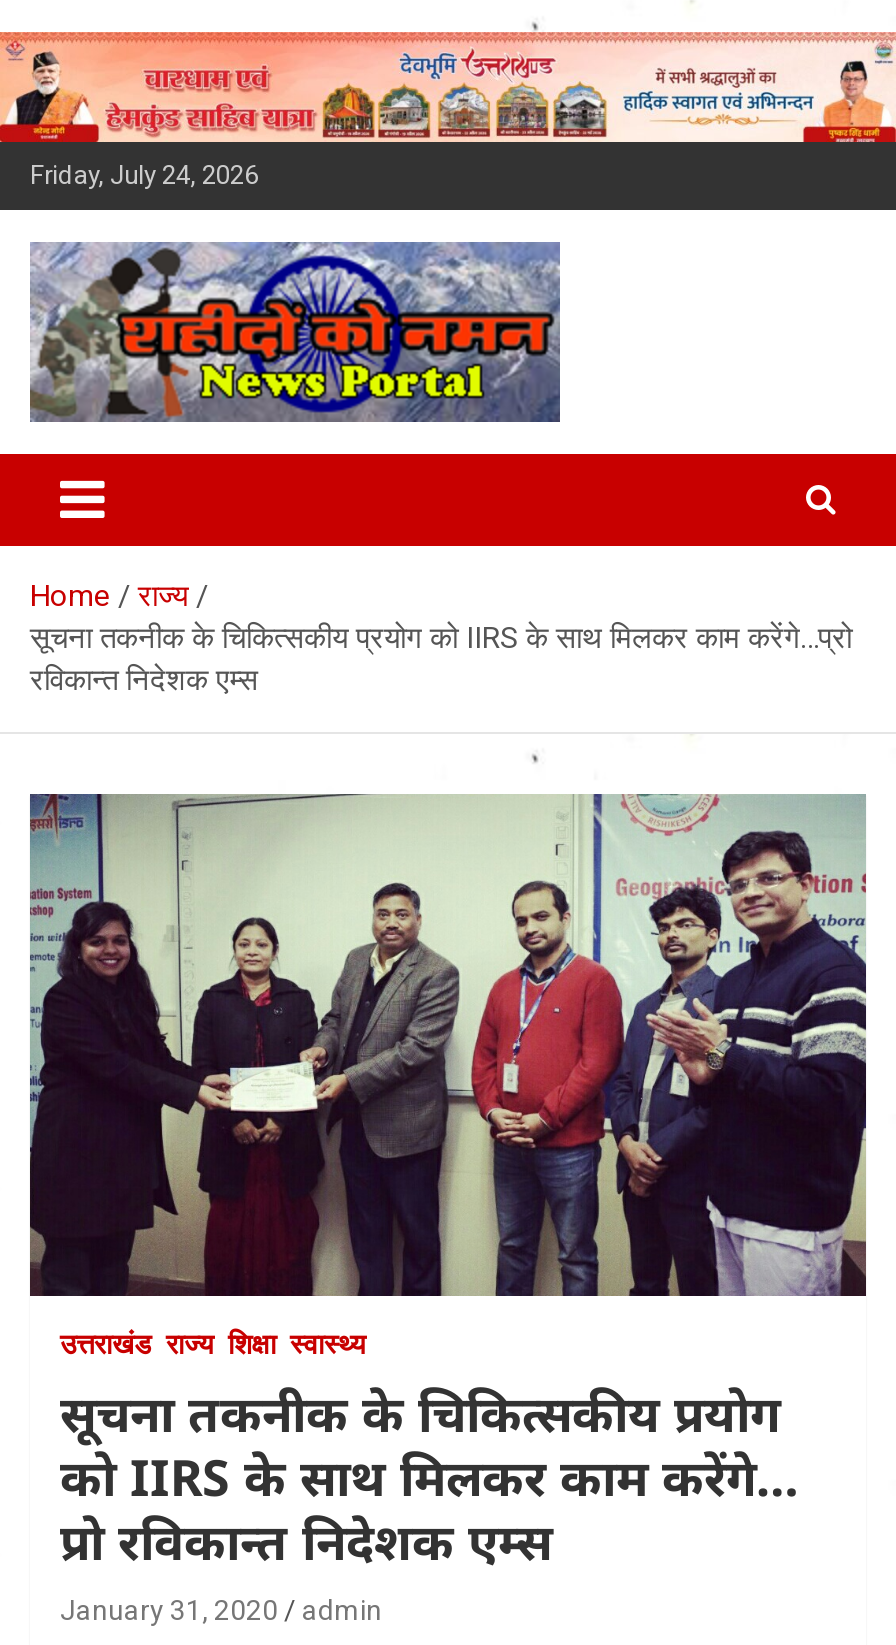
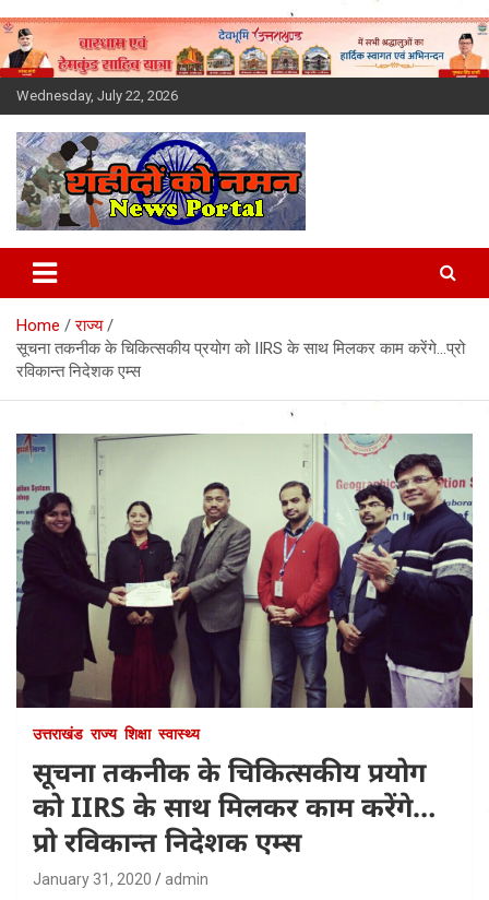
[30,160,258,190] Friday, July 24, 2026 -> [16,88,178,104] Wednesday, July 22, 2026

